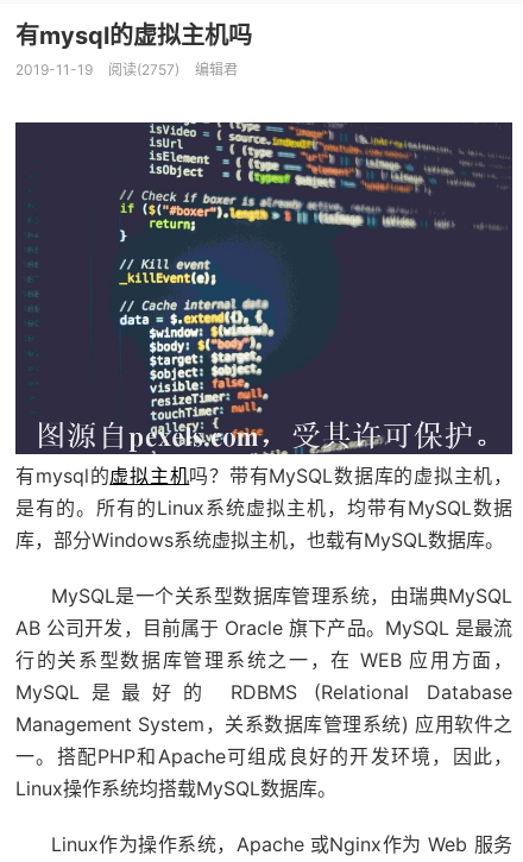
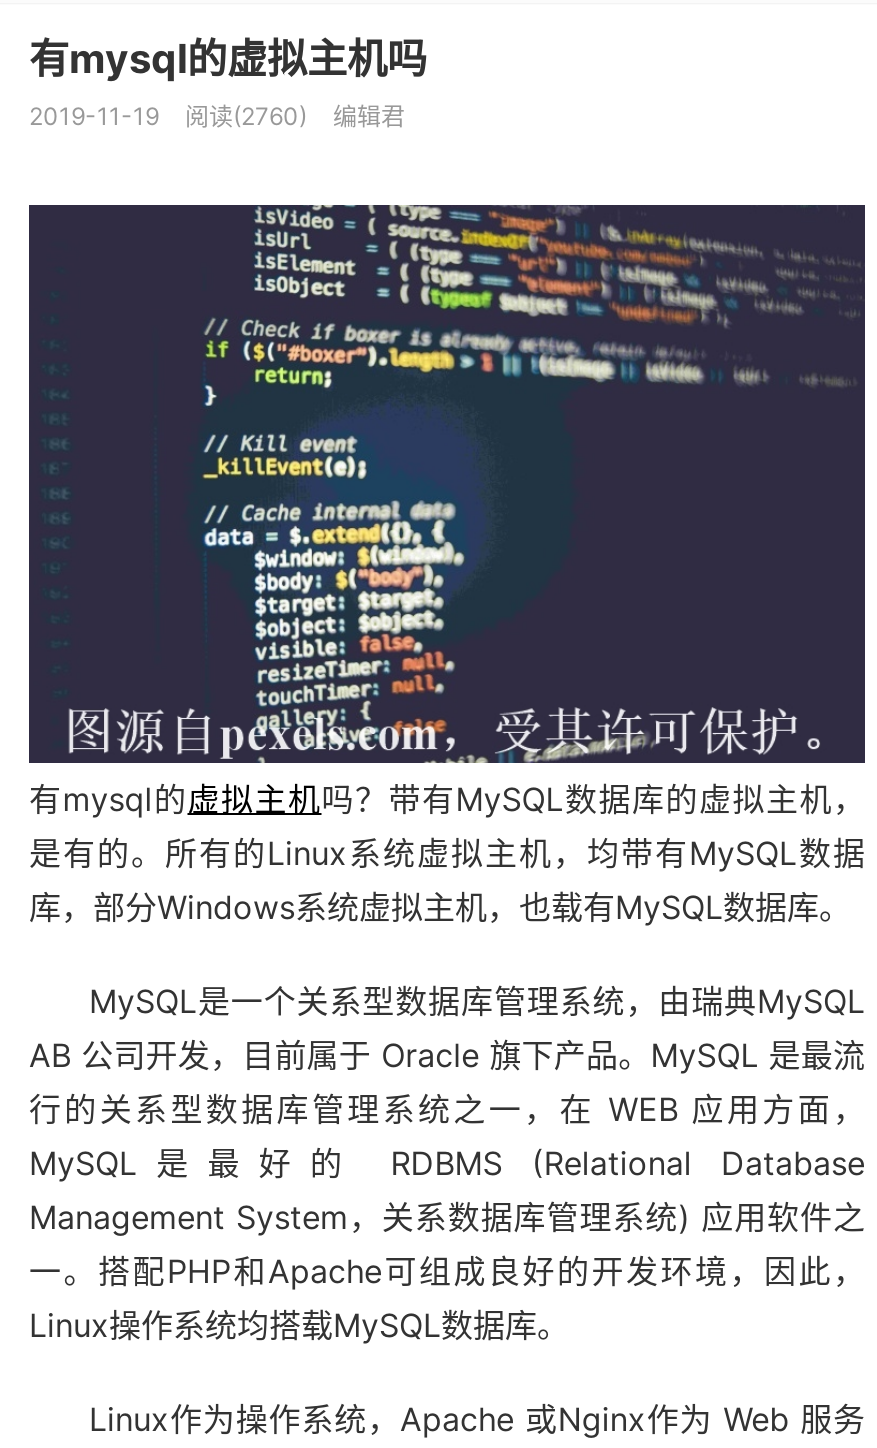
[15,61,238,78] 2019-11-19 阅读(2757) 编辑君 -> [29,101,405,131] 2019-11-19 阅读(2760) 编辑君

